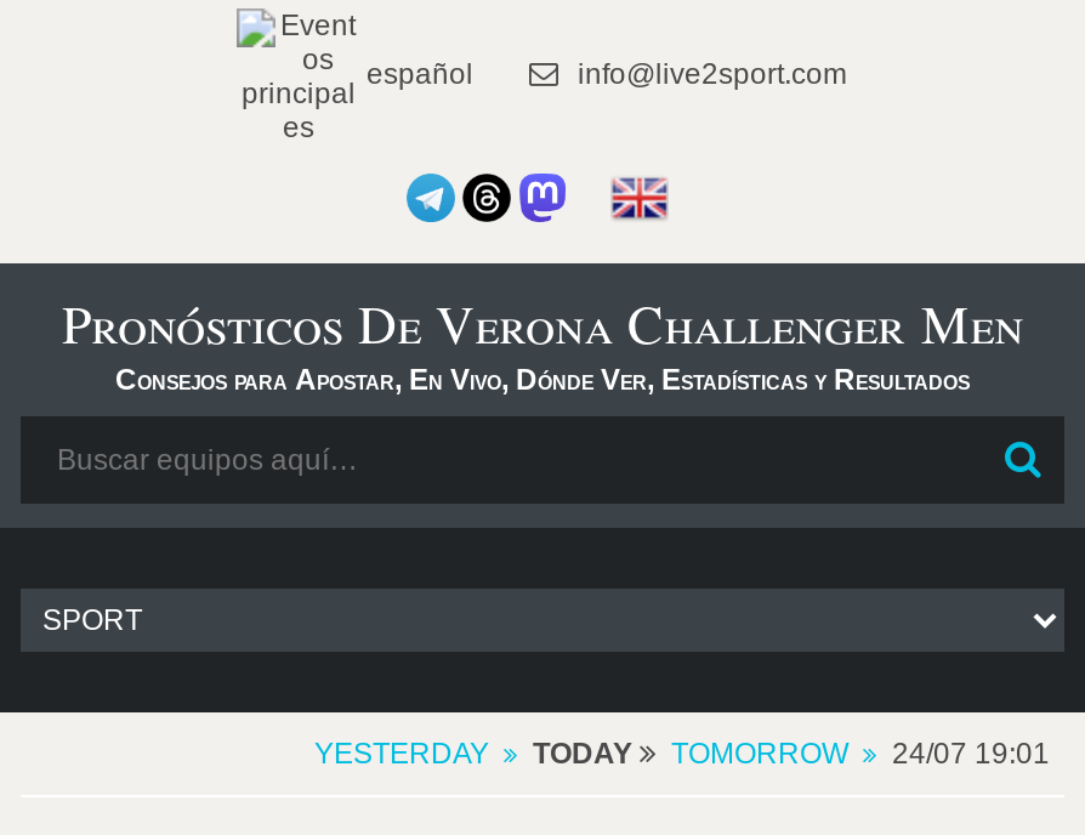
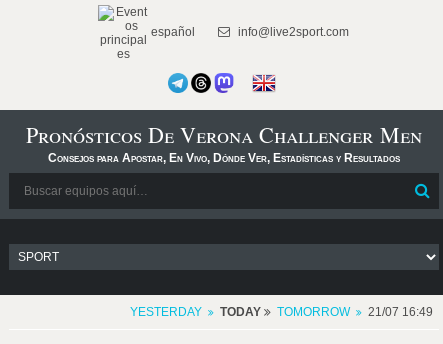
[314,737,1050,771] YESTERDAY TODAY TOMORROW 24/07 19:01 -> [130,305,433,319] YESTERDAY TODAY TOMORROW 21/07 16:49

